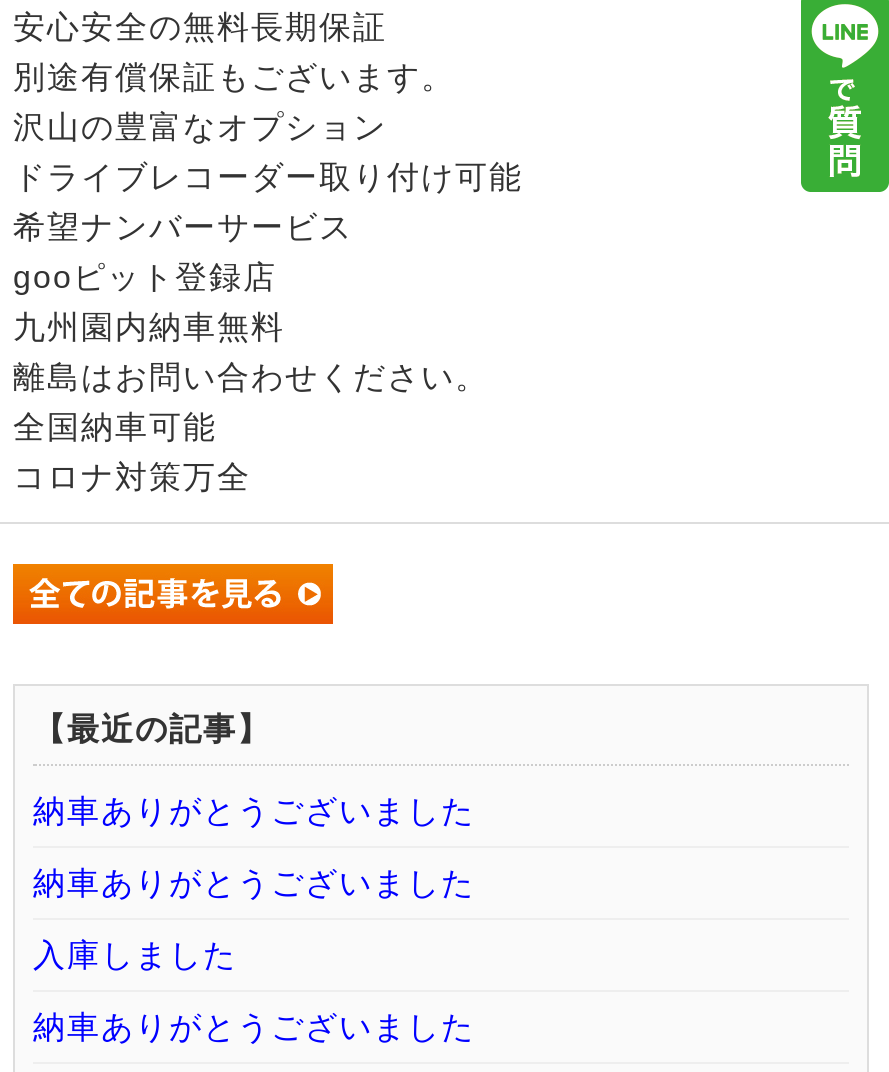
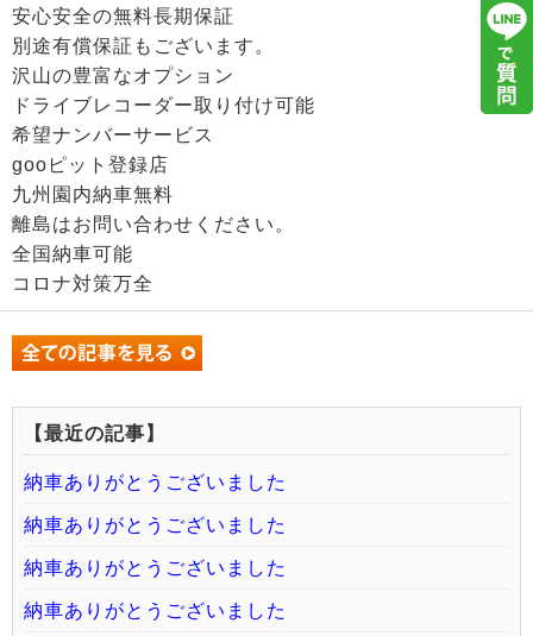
[33,938,237,972] 入庫しました -> [24,557,287,578] 納車ありがとうございました

